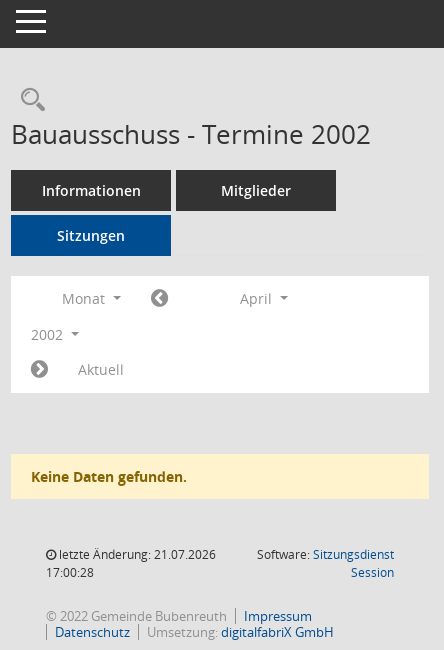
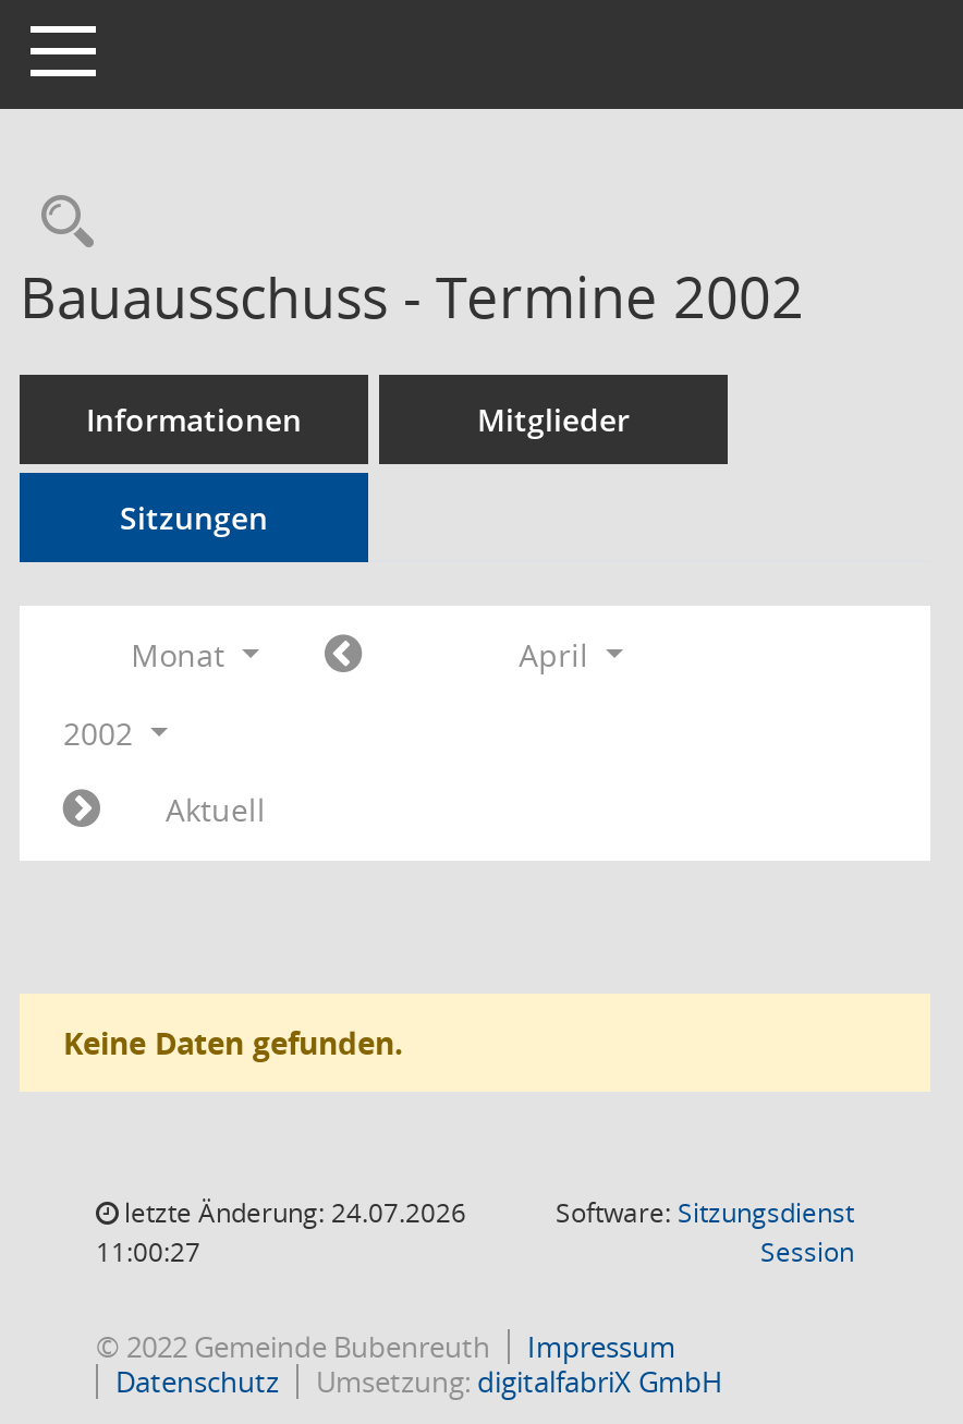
[56,546,216,563] letzte Änderung: 21.07.2026 -> [118,1194,466,1231] letzte Änderung: 24.07.2026
[46,564,94,581] 17:00:28 -> [96,1233,200,1270] 11:00:27

